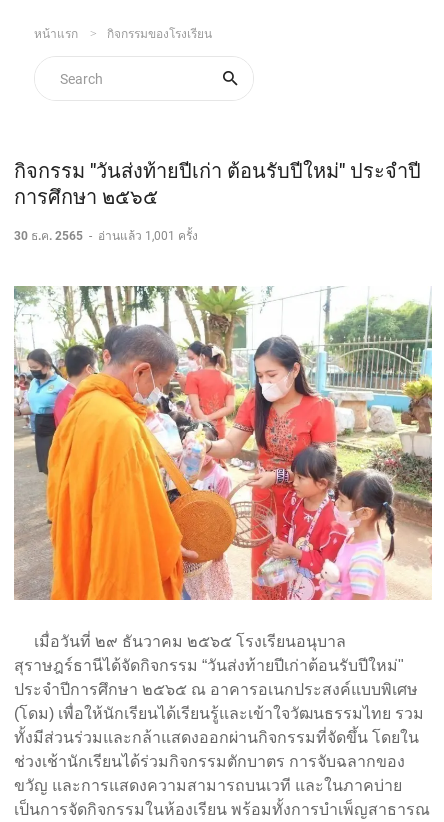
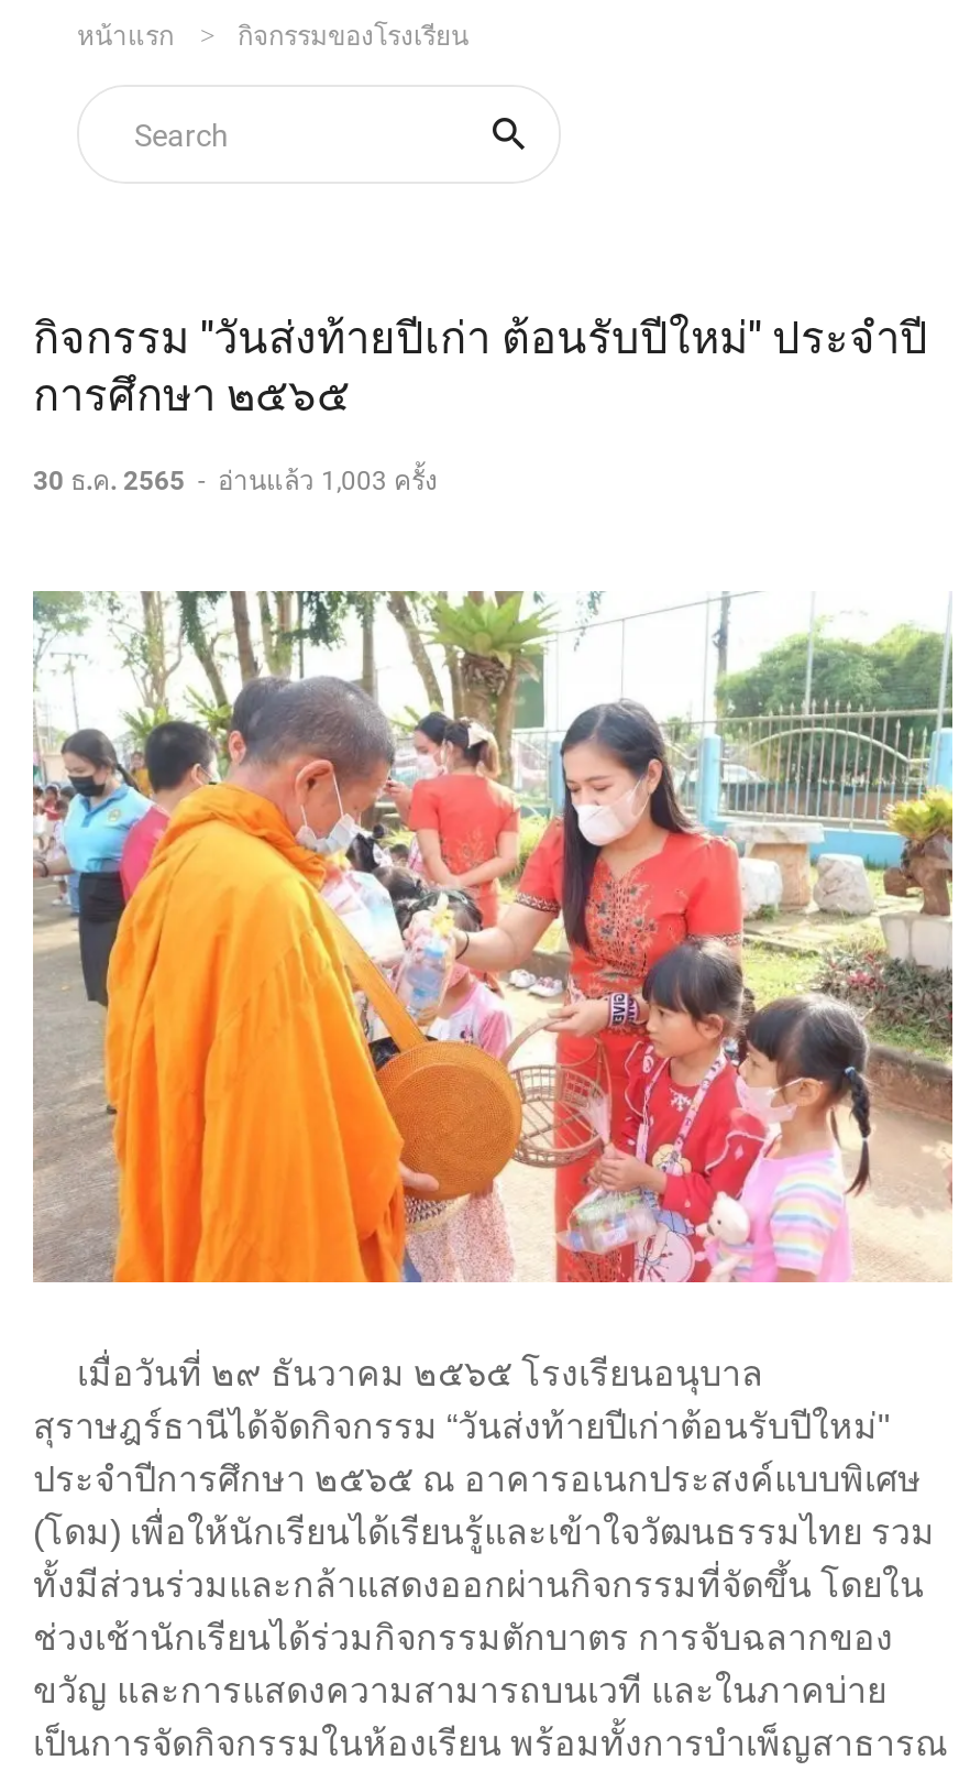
[14,229,198,243] 30 ธ.ค. 2565 - อ่านแล้ว 1,001 ครั้ง -> [33,466,438,496] 30 ธ.ค. 2565 - อ่านแล้ว 1,003 ครั้ง

